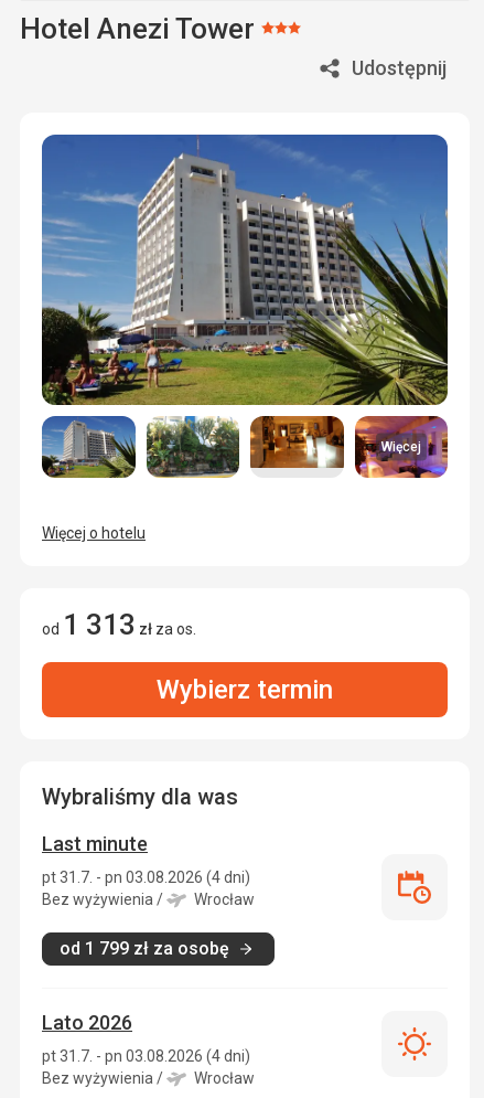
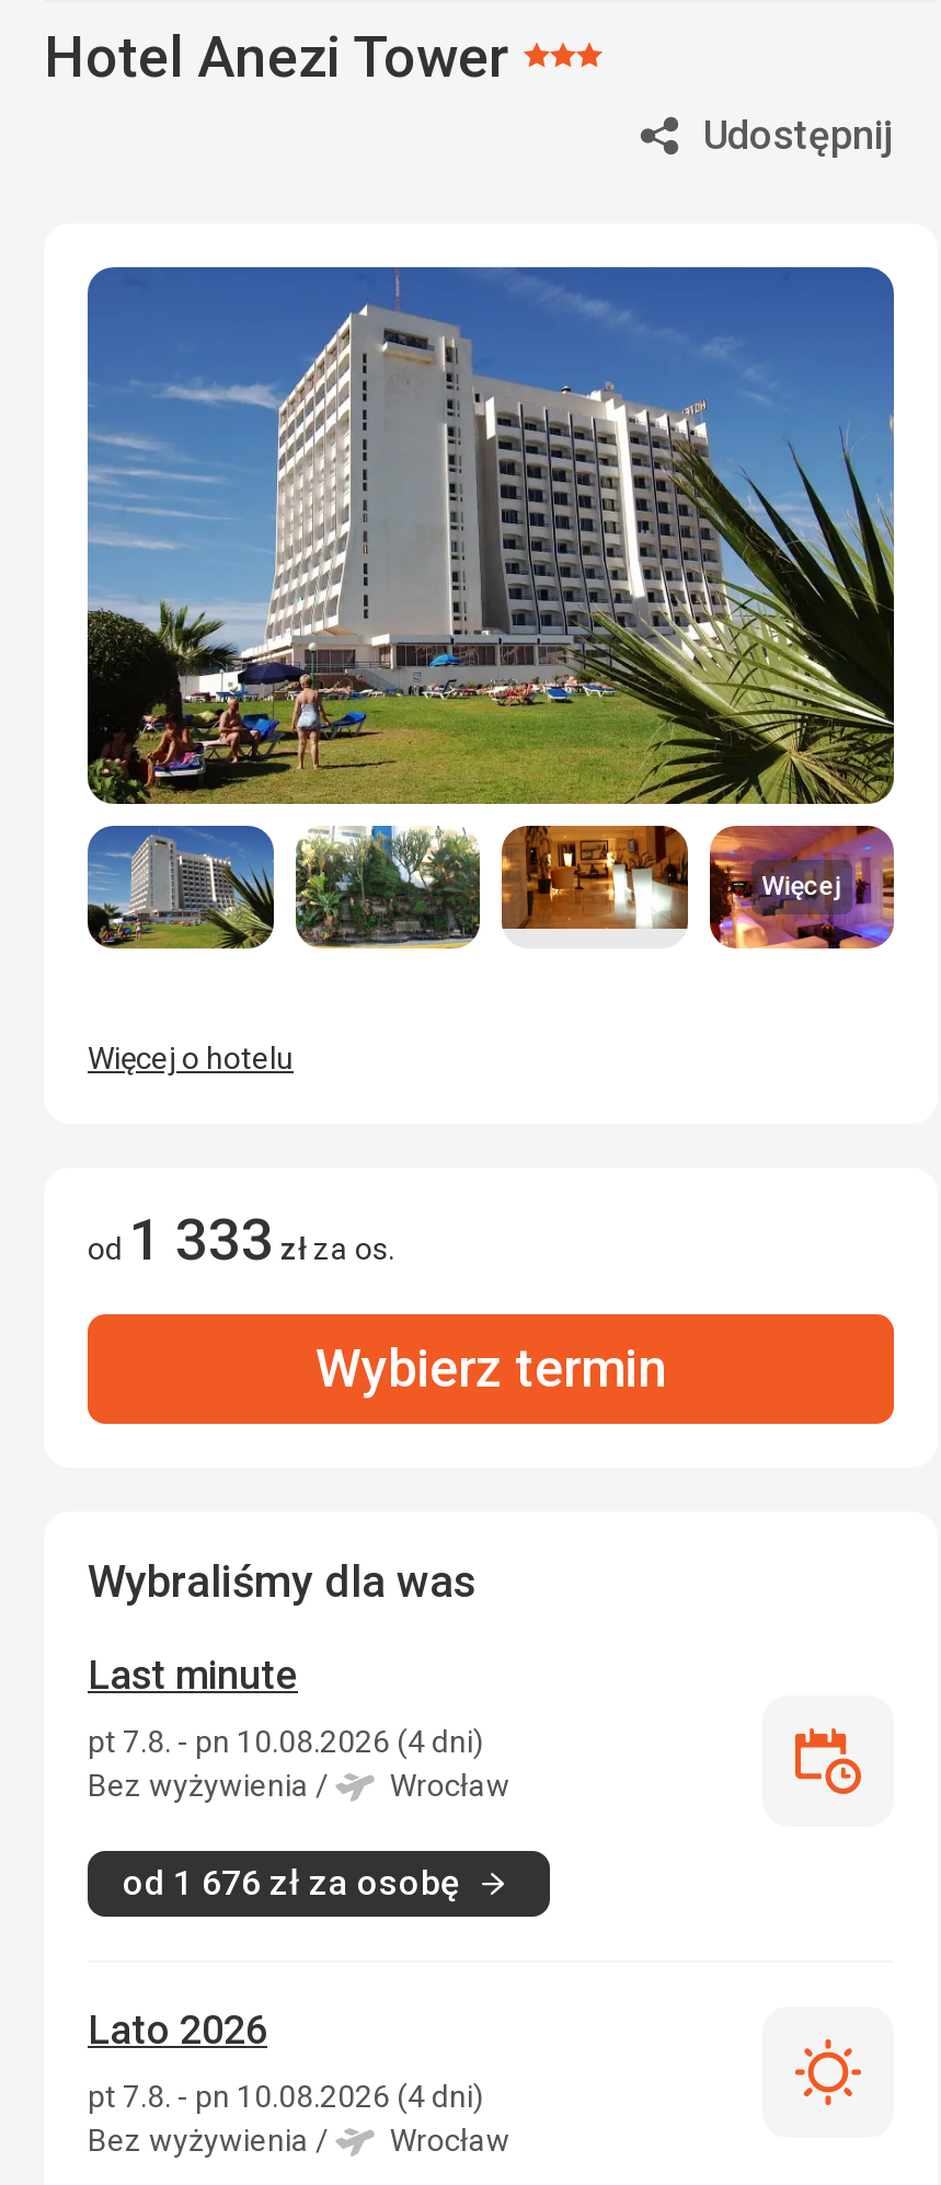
[42,608,196,641] od 1 313złza os. -> [88,1207,394,1272] od 1 333złza os.
[42,868,250,886] pt 31.7. - pn 03.08.2026 (4 dni) -> [88,1724,484,1759] pt 7.8. - pn 10.08.2026 (4 dni)
[60,938,229,959] od 1 799 zł za osobę -> [123,1862,460,1903] od 1 676 zł za osobę
[42,1047,250,1065] pt 31.7. - pn 03.08.2026 (4 dni) -> [88,2079,484,2114] pt 7.8. - pn 10.08.2026 (4 dni)

